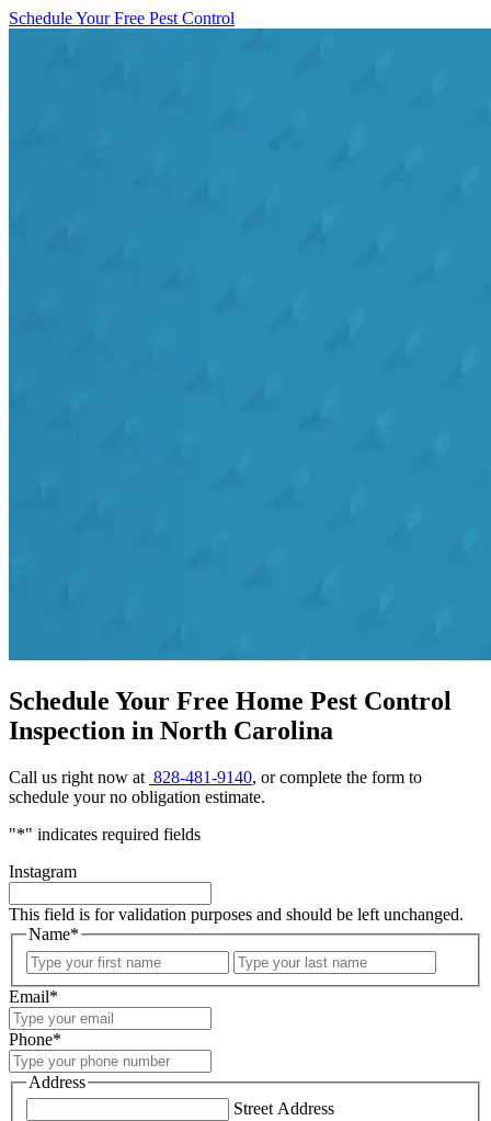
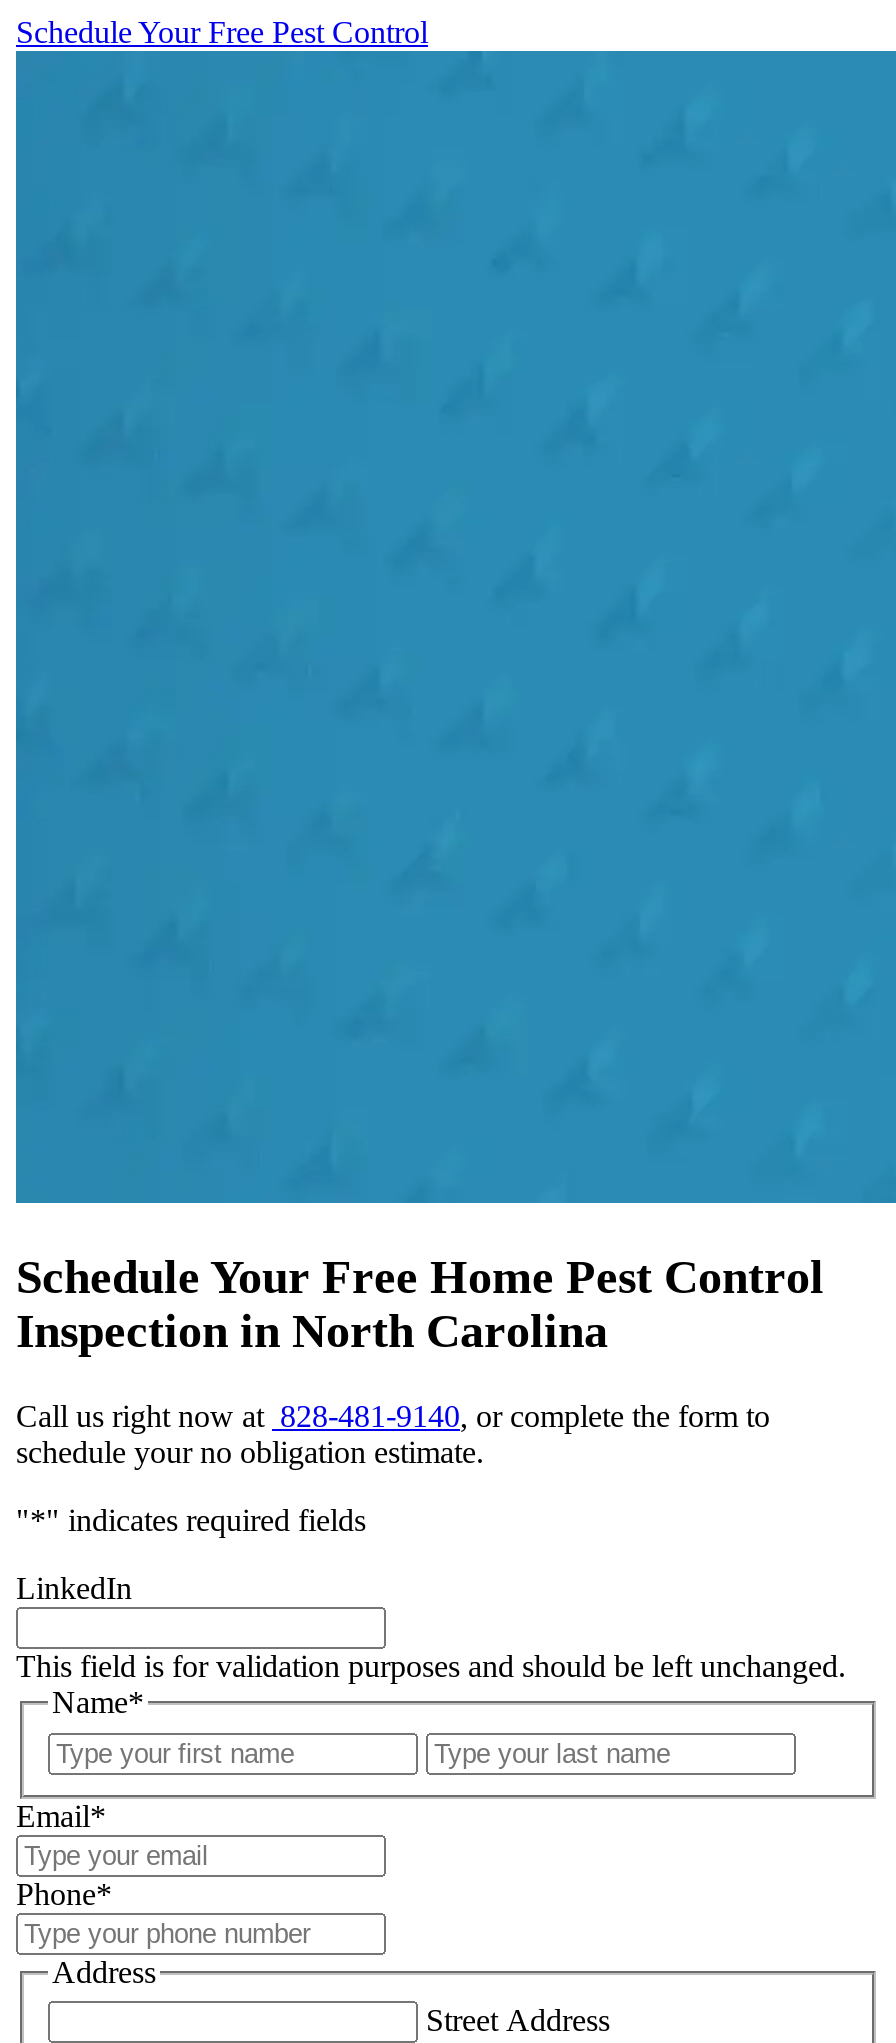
[9,862,77,881] Instagram -> [16,1571,132,1605] LinkedIn

